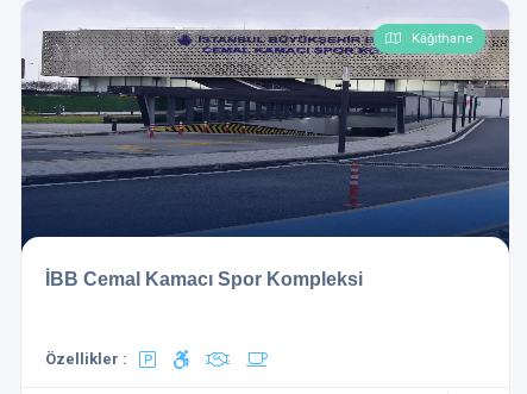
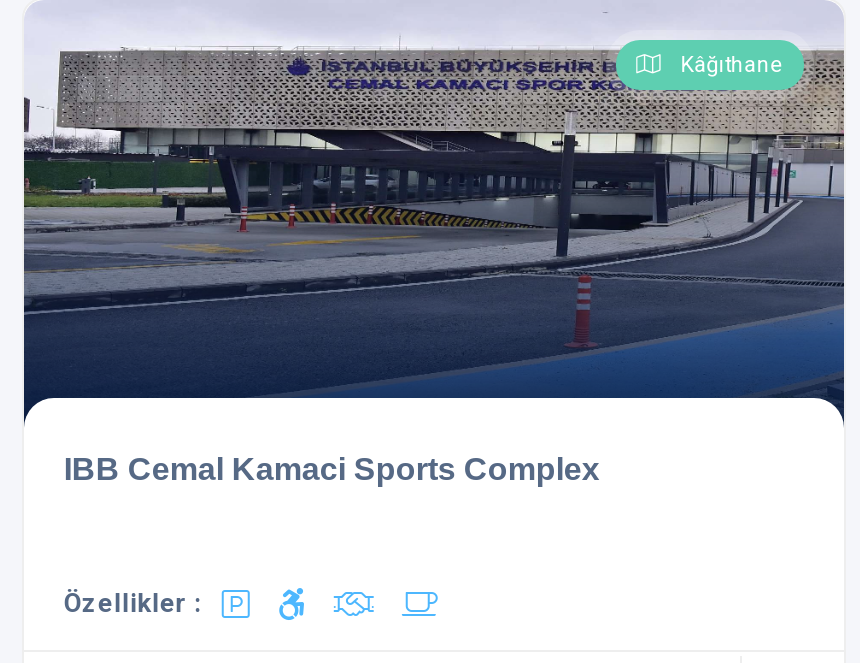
[45,269,363,289] İBB Cemal Kamacı Spor Kompleksi -> [64,452,600,486] IBB Cemal Kamaci Sports Complex

